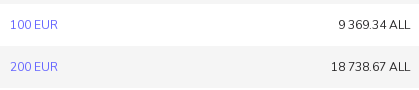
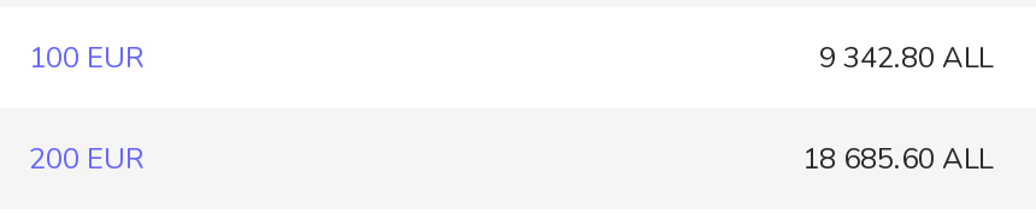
[338,17,410,33] 9 369.34 ALL -> [819,39,993,77] 9 342.80 ALL
[331,59,410,75] 18 738.67 ALL -> [802,140,993,178] 18 685.60 ALL

